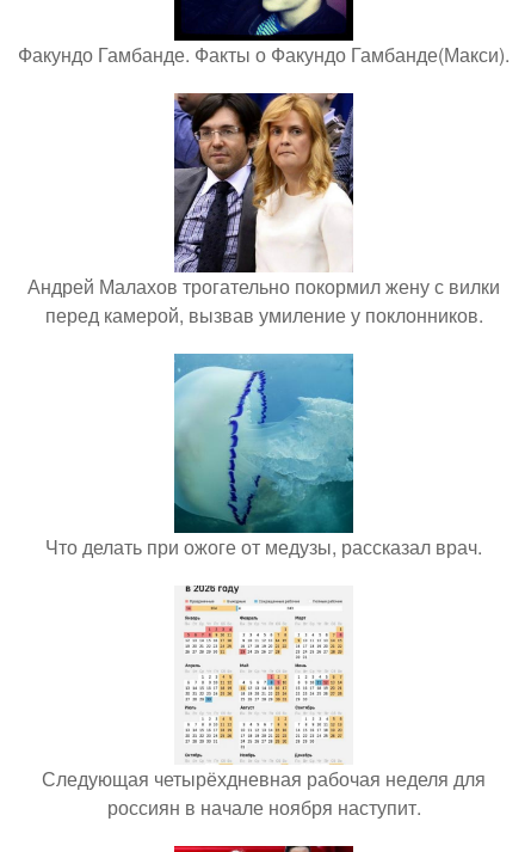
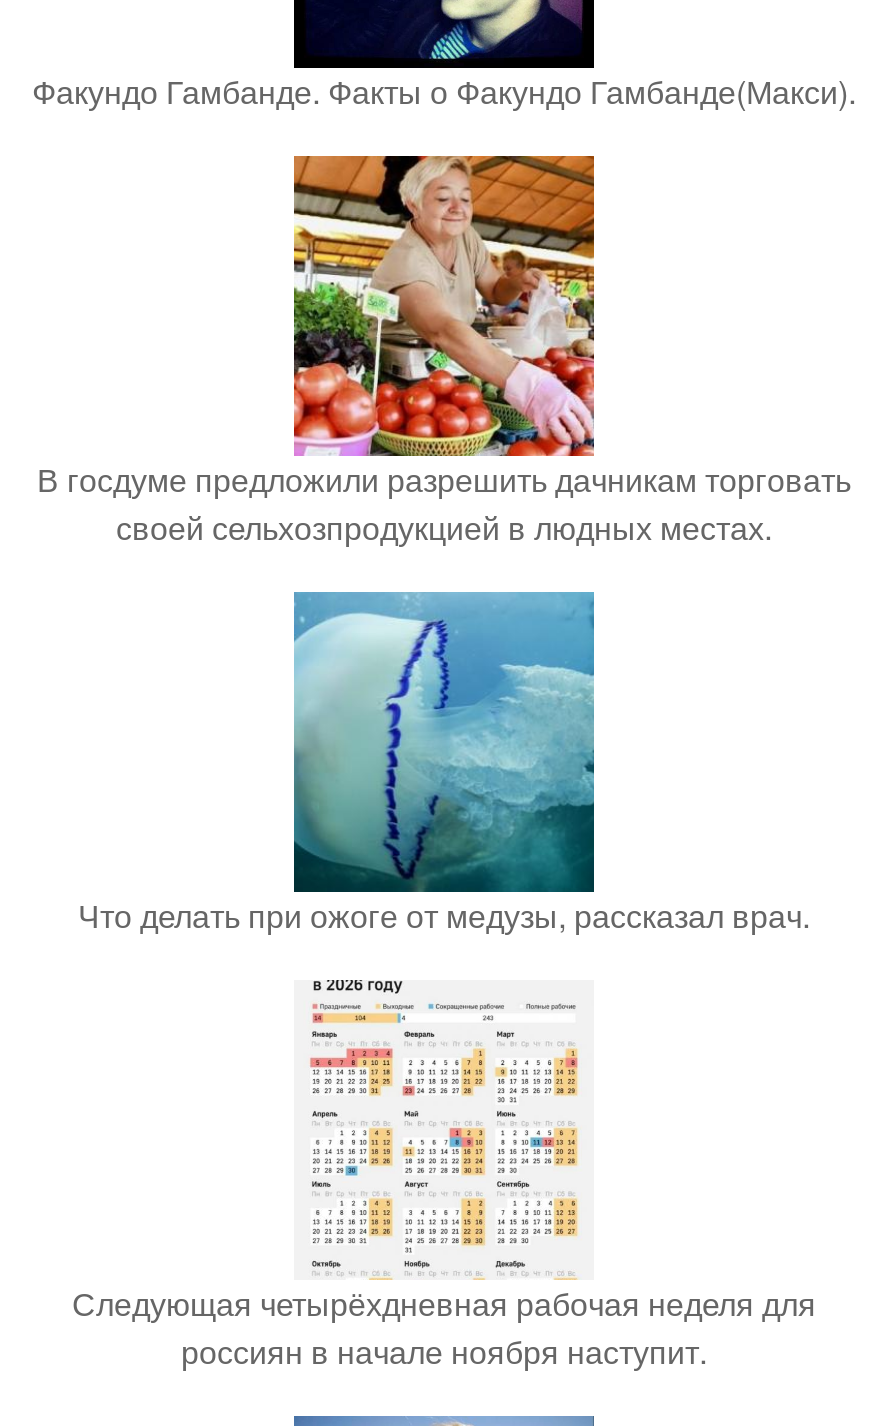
[27,92,500,329] [image] | Андрей Малахов трогательно покормил жену с вилки | перед камерой, вызвав умиление у поклонников. -> [37,154,851,550] [image] | В госдуме предложили разрешить дачникам торговать | своей сельхозпродукцией в людных местах.

